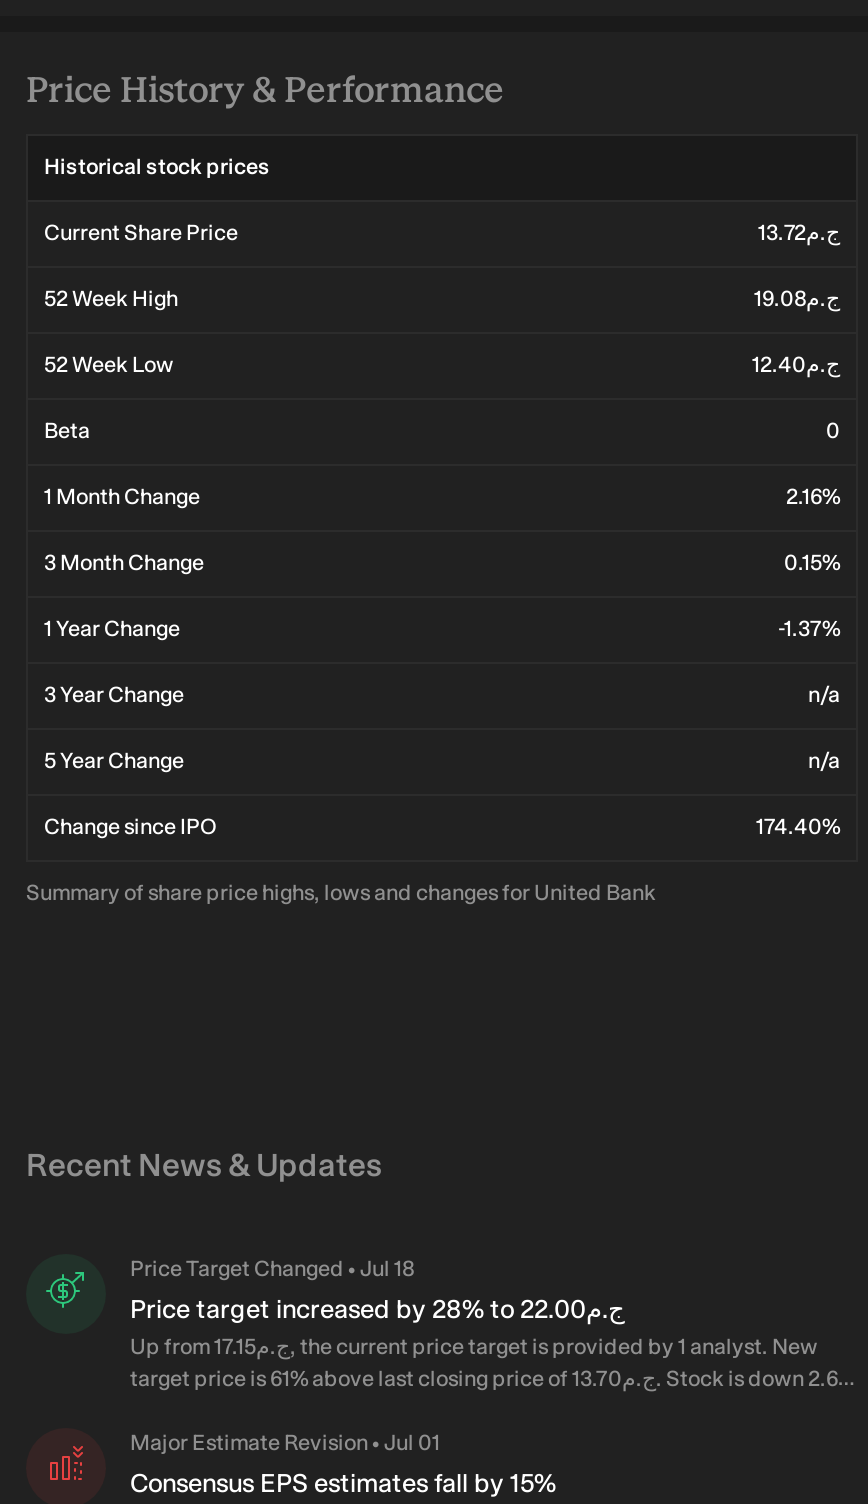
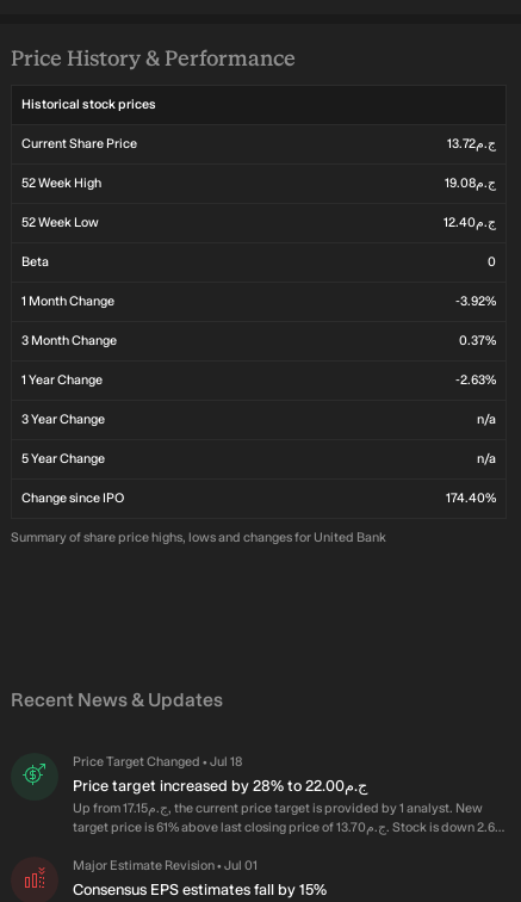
[786,483,840,509] 2.16% -> [455,293,496,309] -3.92%
[784,549,840,575] 0.15% -> [459,333,496,348] 0.37%
[778,615,840,641] -1.37% -> [455,372,496,387] -2.63%

